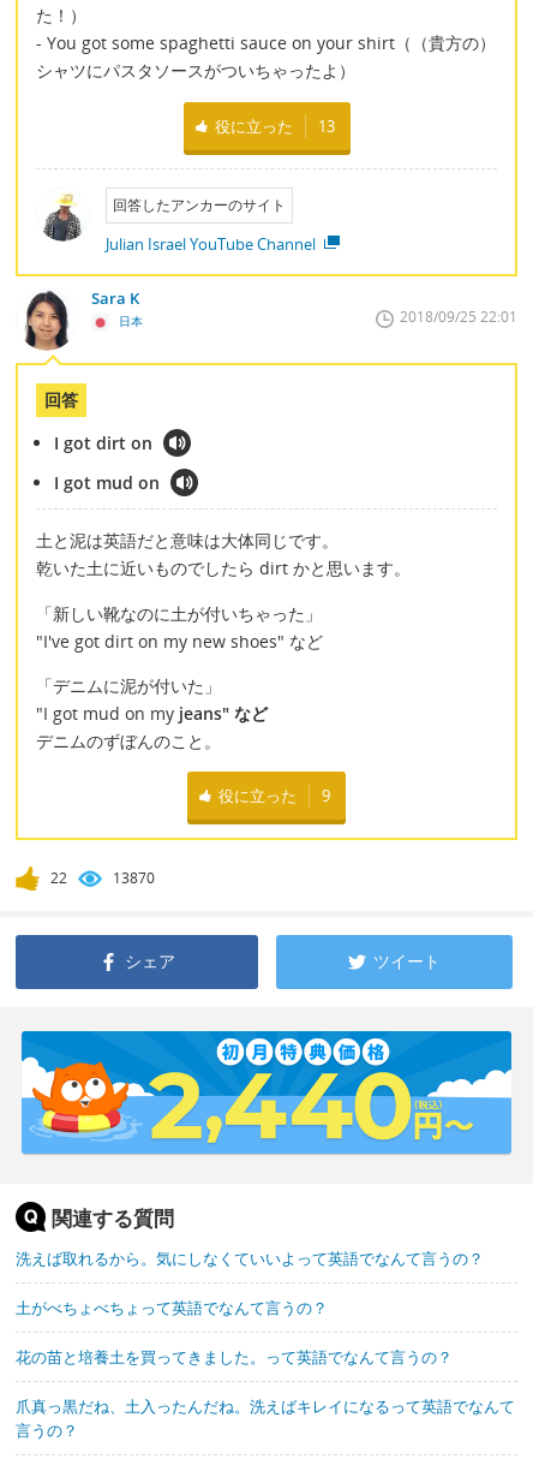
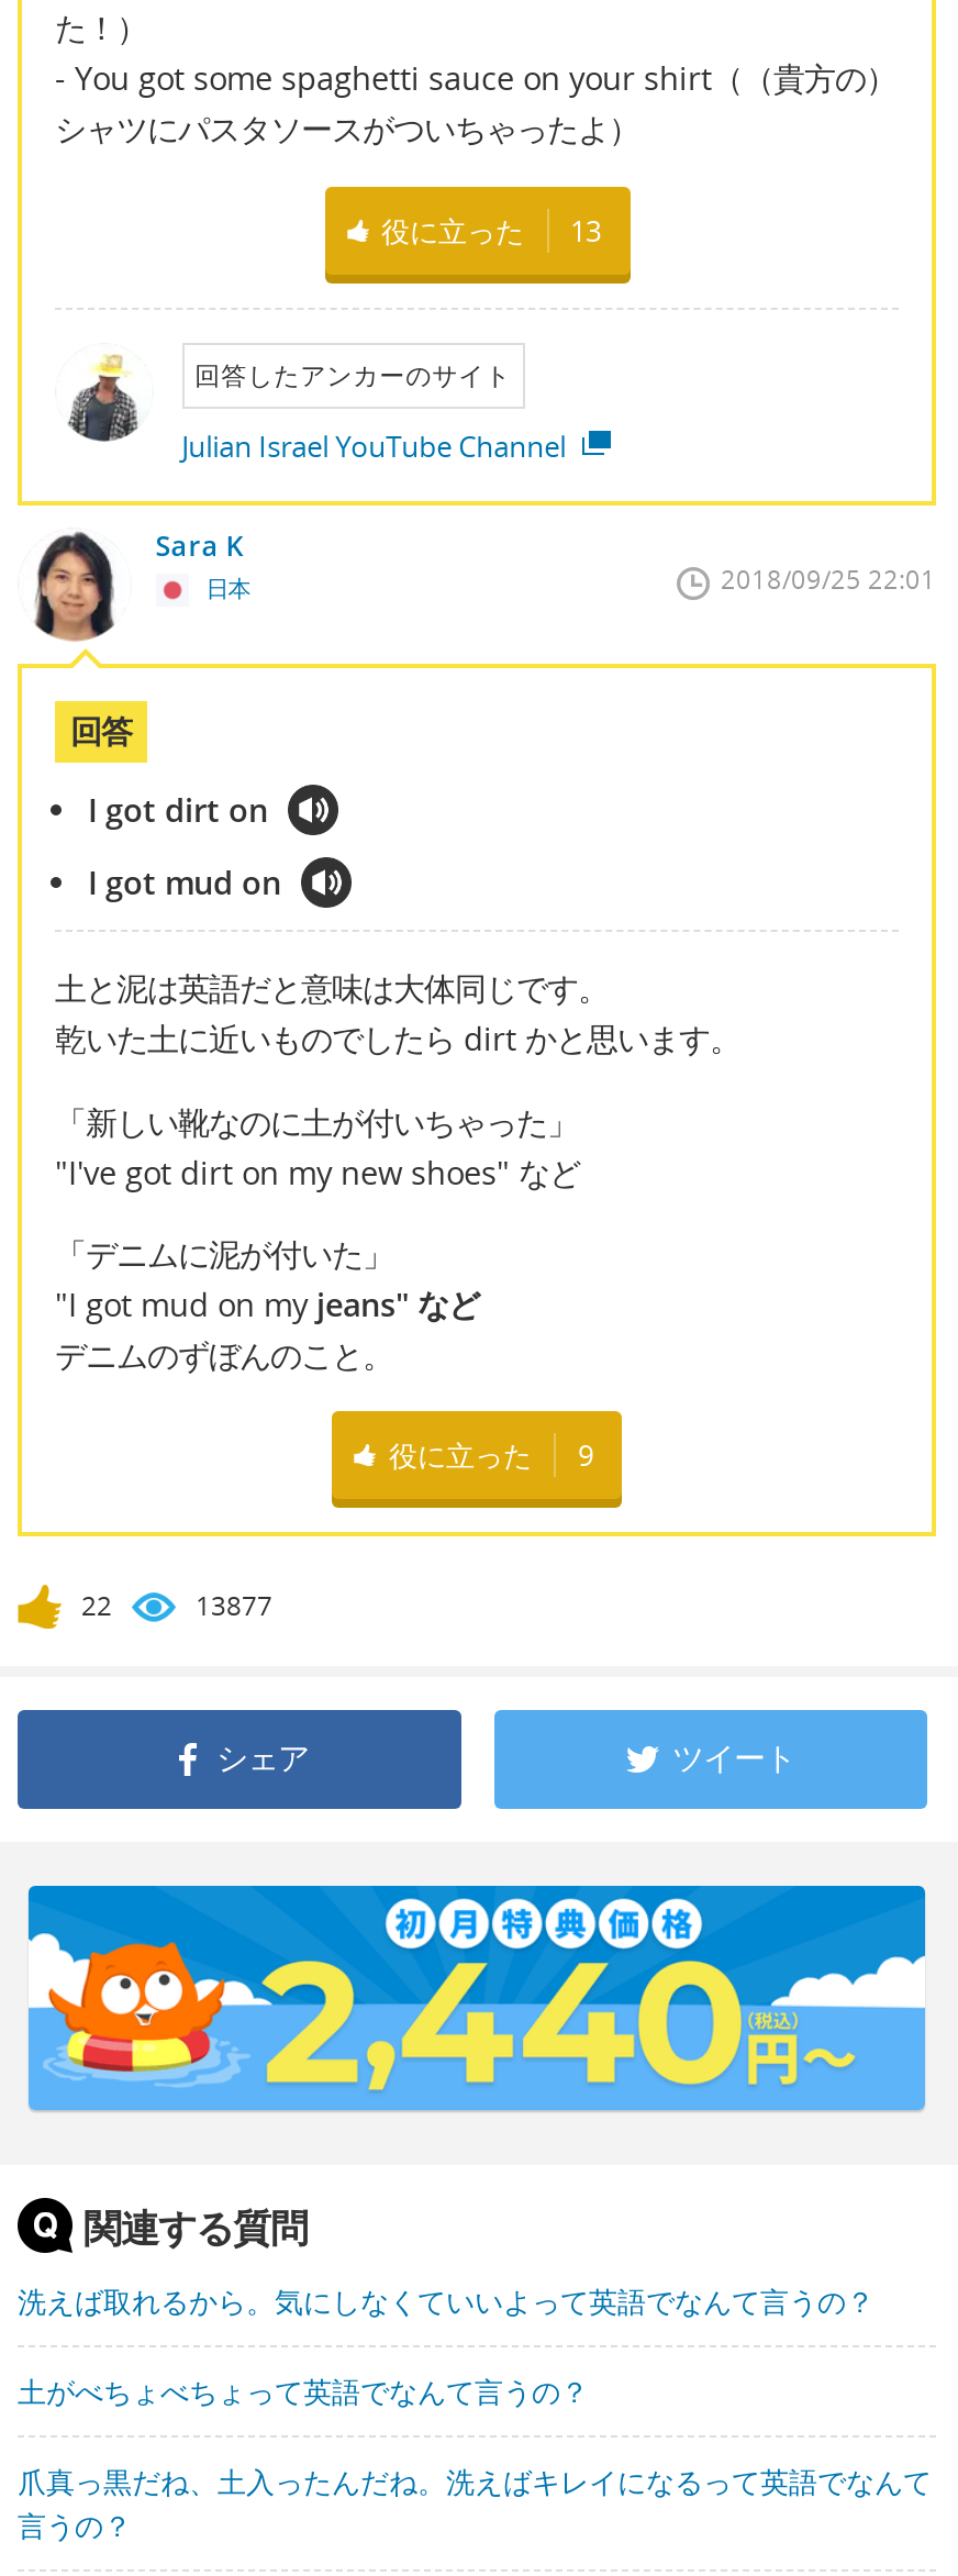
[113,868,155,889] 13870 -> [196,1588,272,1625] 13877
[16,1347,453,1368] 花の苗と培養土を買ってきました。って英語でなんて言うの？ -> none

